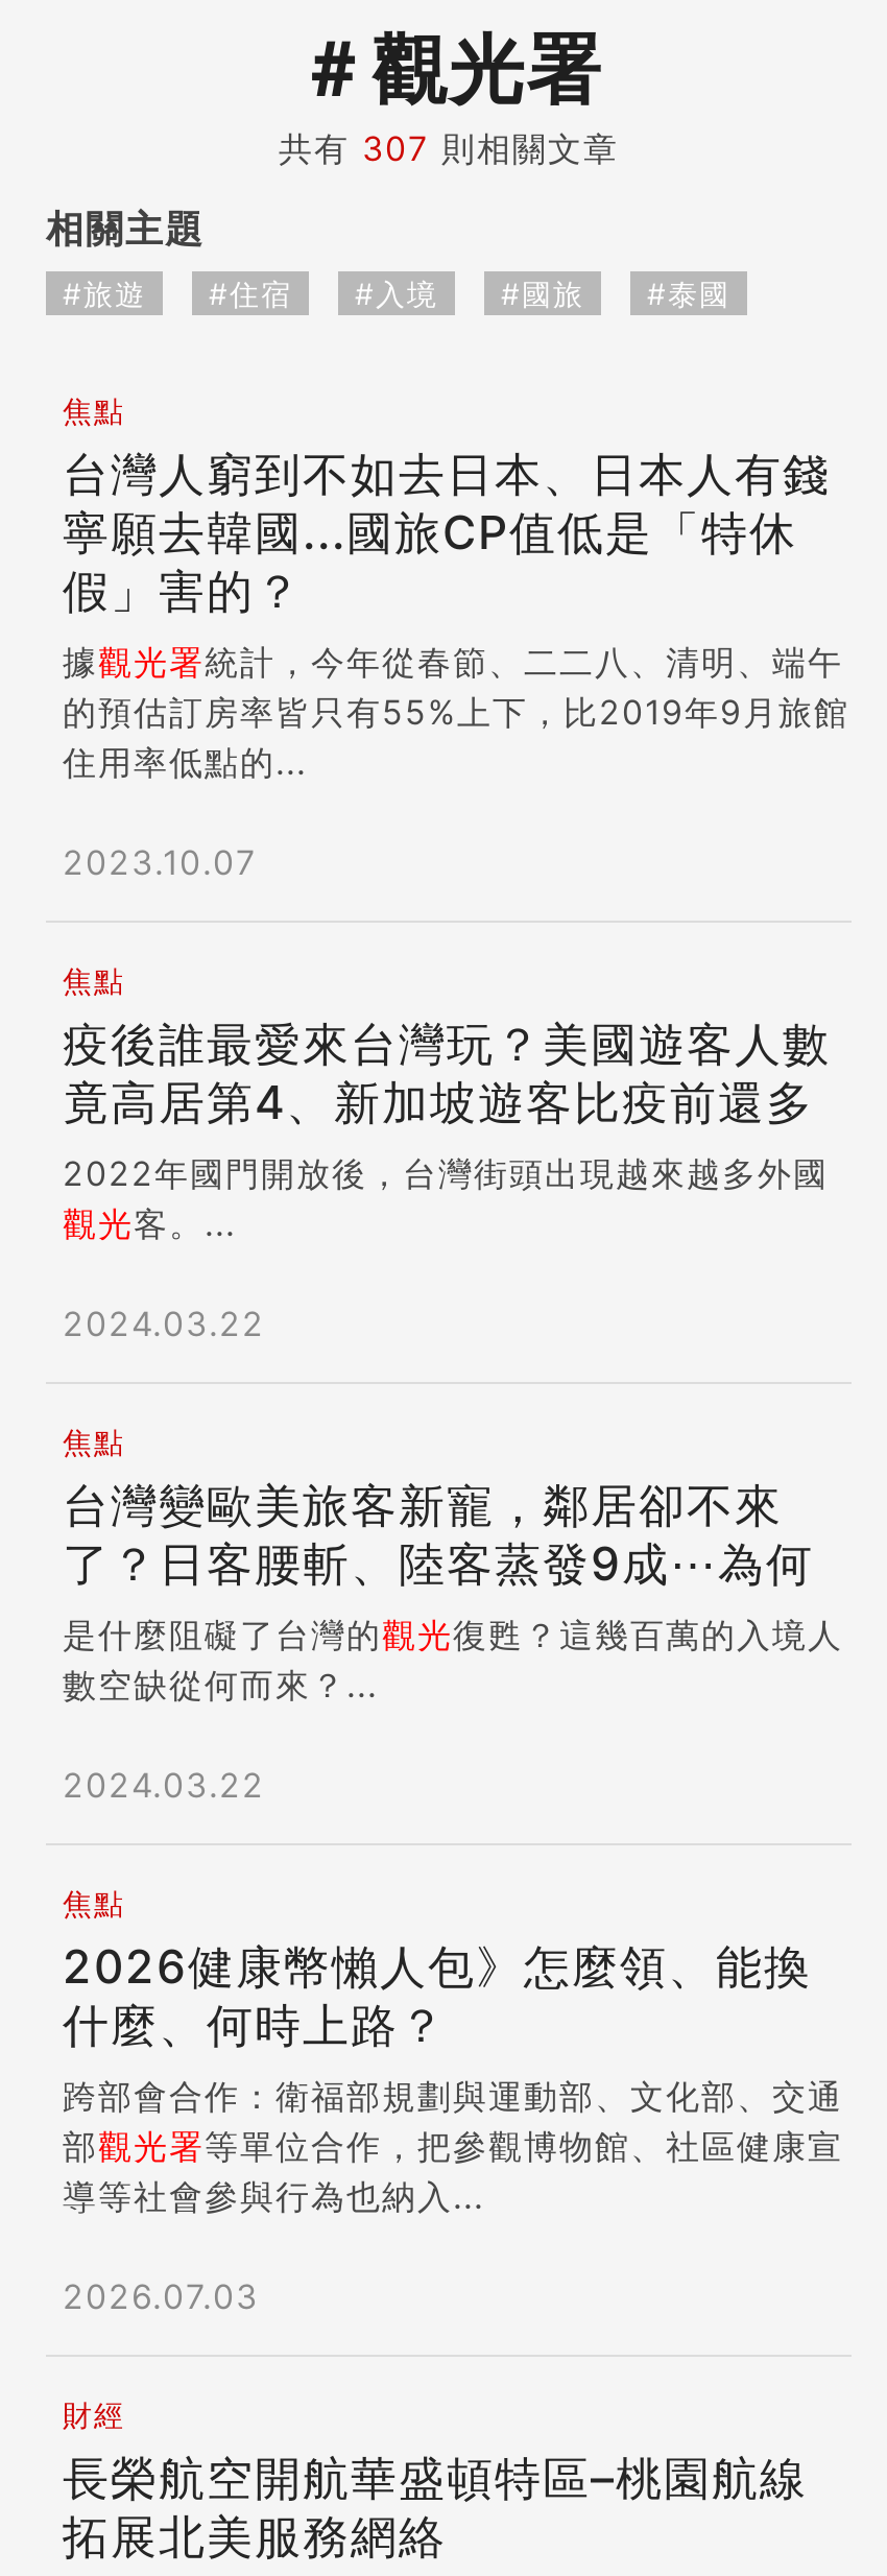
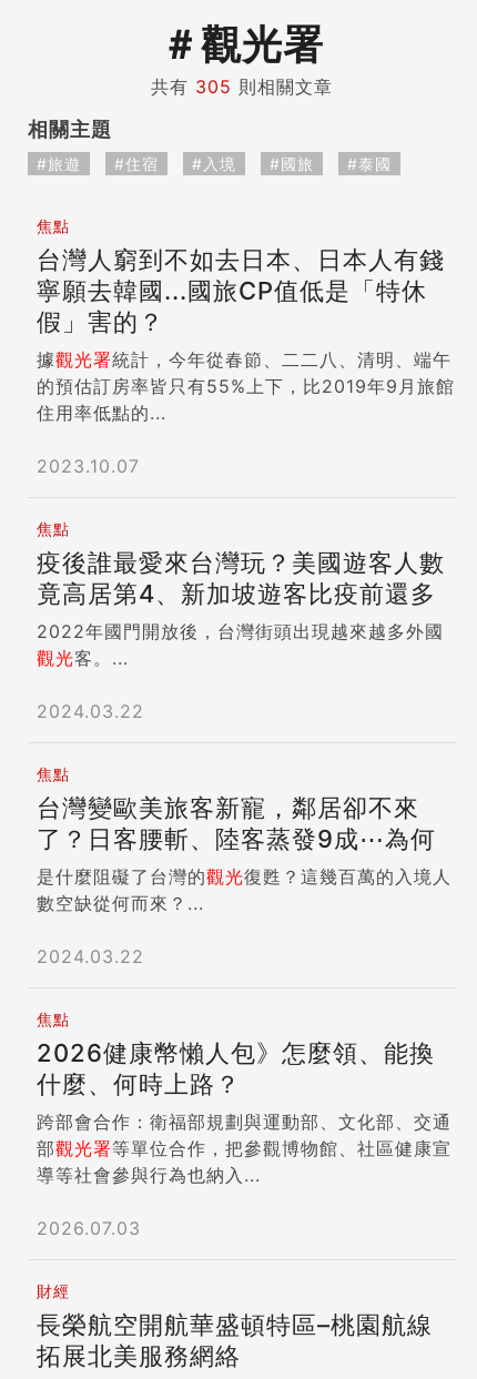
[279,127,619,169] 共有307則相關文章 -> [151,75,333,98] 共有305則相關文章

